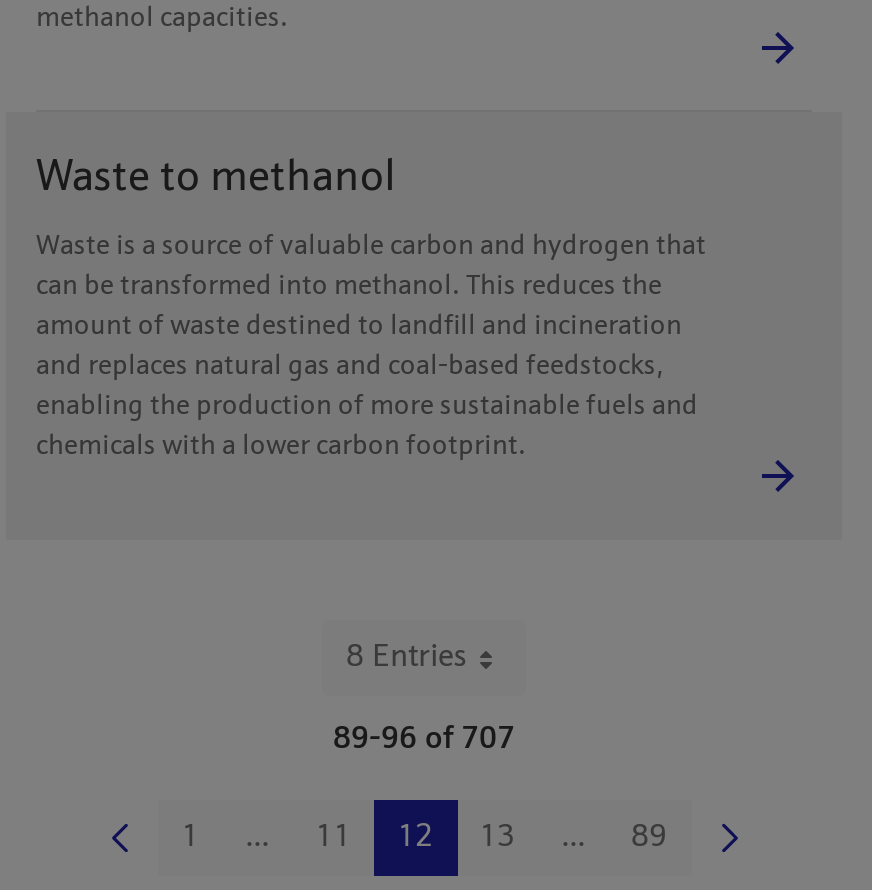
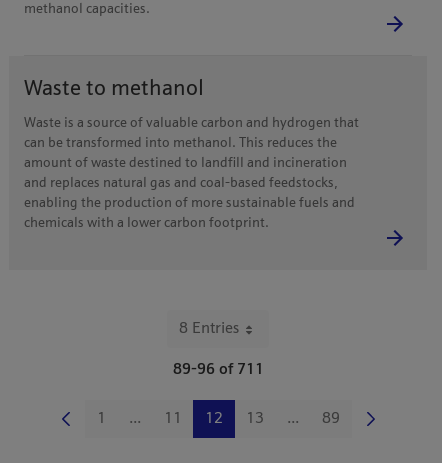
[333,725,515,757] 89-96 of 707 -> [172,362,263,378] 89-96 of 711

